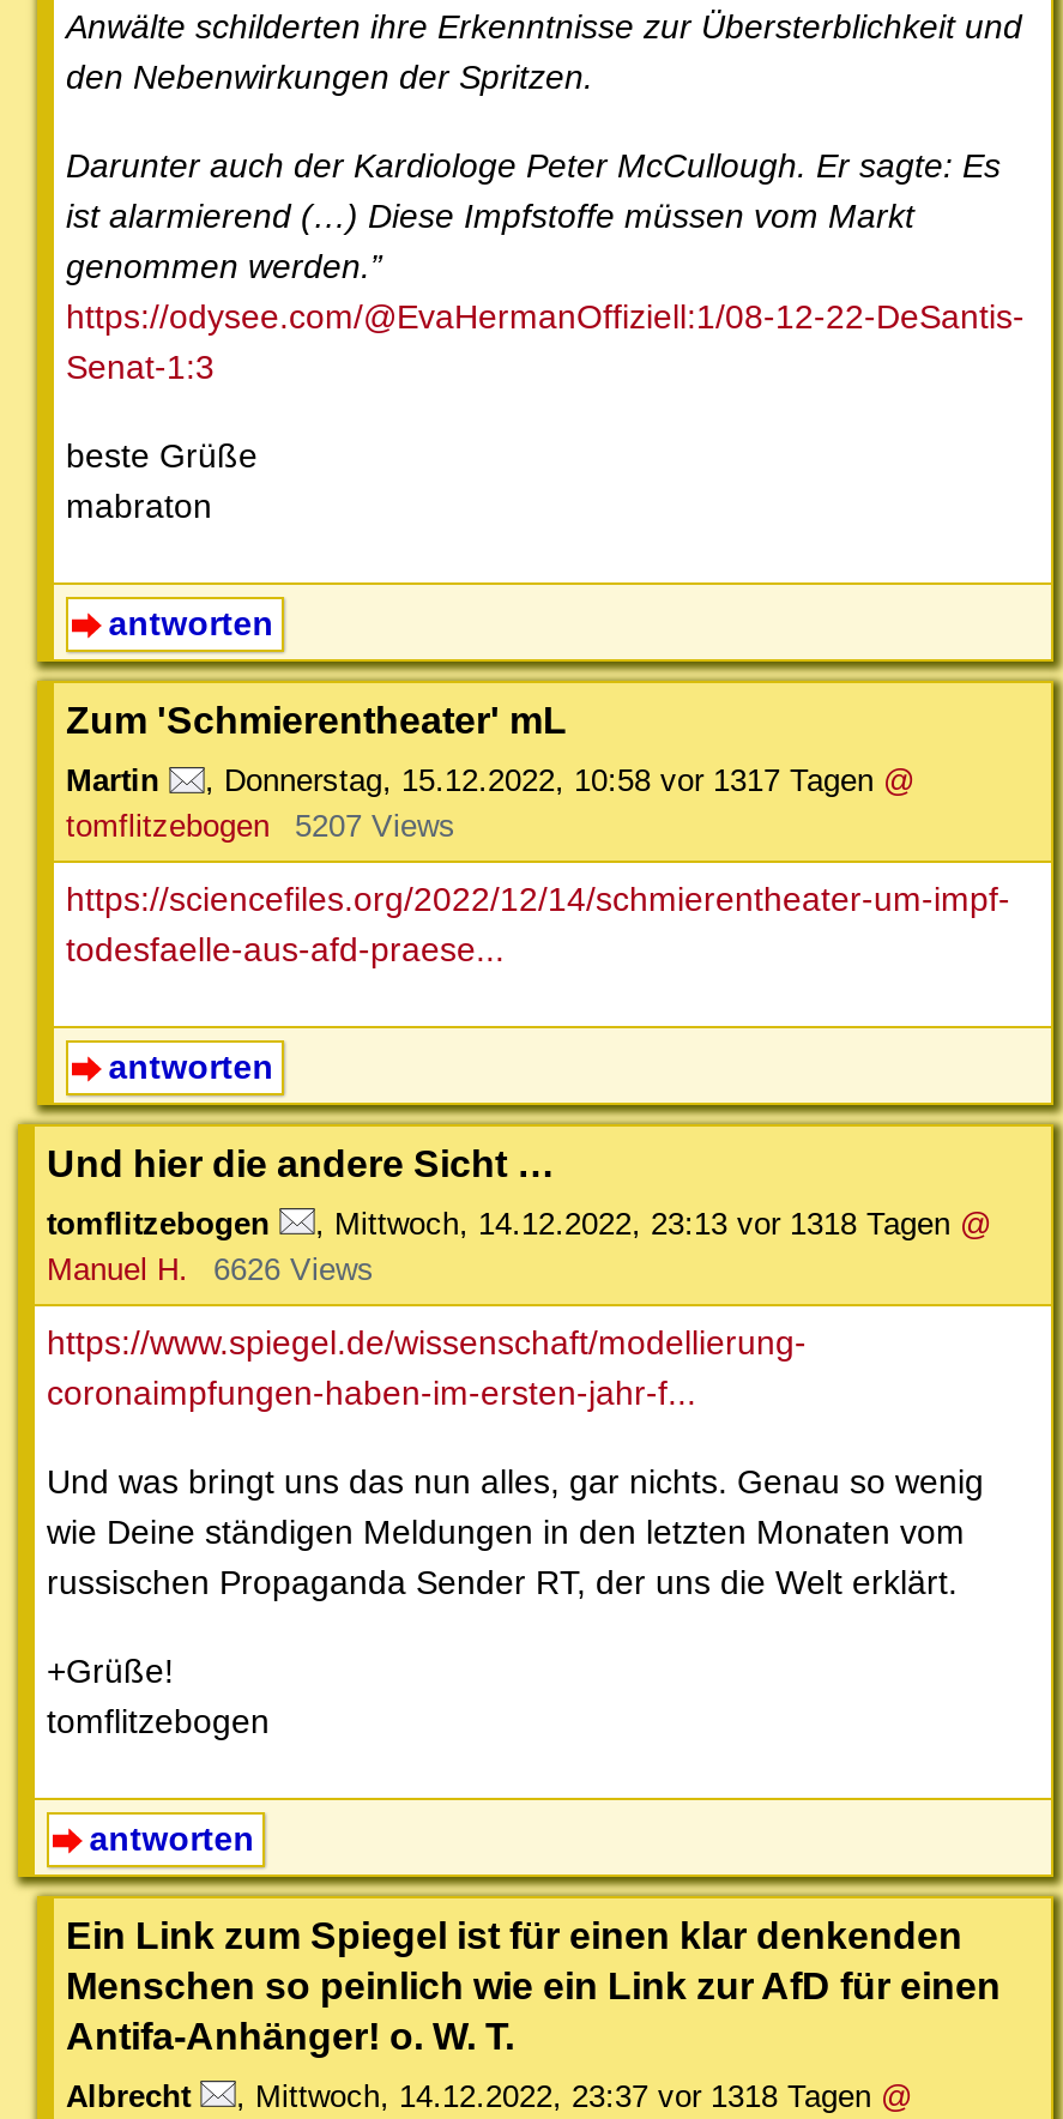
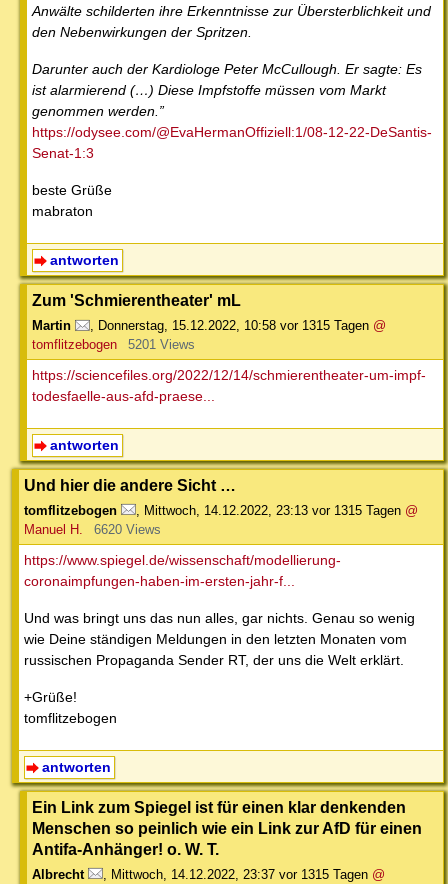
[205,762,914,798] , Donnerstag, 15.12.2022, 10:58 vor 1317 Tagen @ -> [90,318,386,333] , Donnerstag, 15.12.2022, 10:58 vor 1315 Tagen @
[66,808,455,844] tomflitzebogen 5207 Views -> [32,337,194,352] tomflitzebogen 5201 Views
[315,1205,991,1241] , Mittwoch, 14.12.2022, 23:13 vor 1318 Tagen @ -> [136,503,418,518] , Mittwoch, 14.12.2022, 23:13 vor 1315 Tagen @
[47,1251,374,1287] Manuel H. 6626 Views -> [24,522,160,537] Manuel H. 6620 Views
[236,2077,912,2113] , Mittwoch, 14.12.2022, 23:37 vor 1318 Tagen @ -> [103,867,385,882] , Mittwoch, 14.12.2022, 23:37 vor 1315 Tagen @

